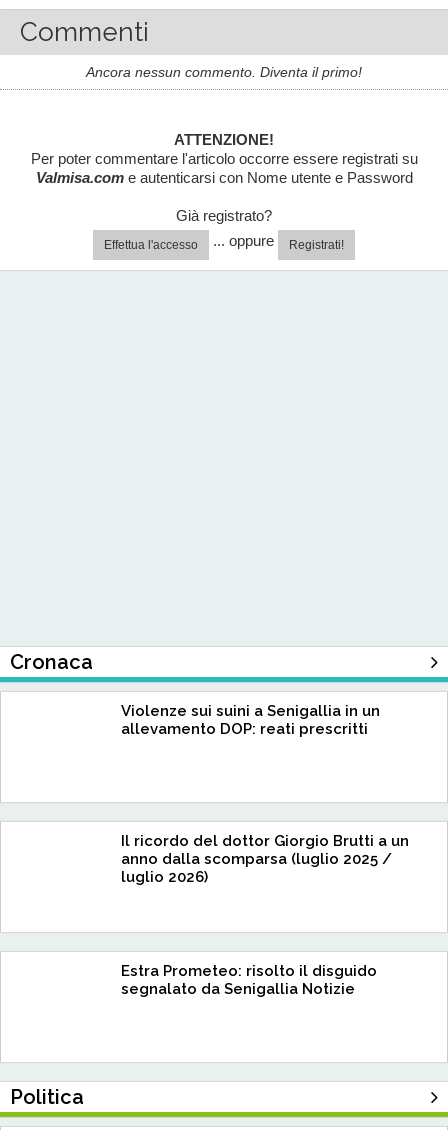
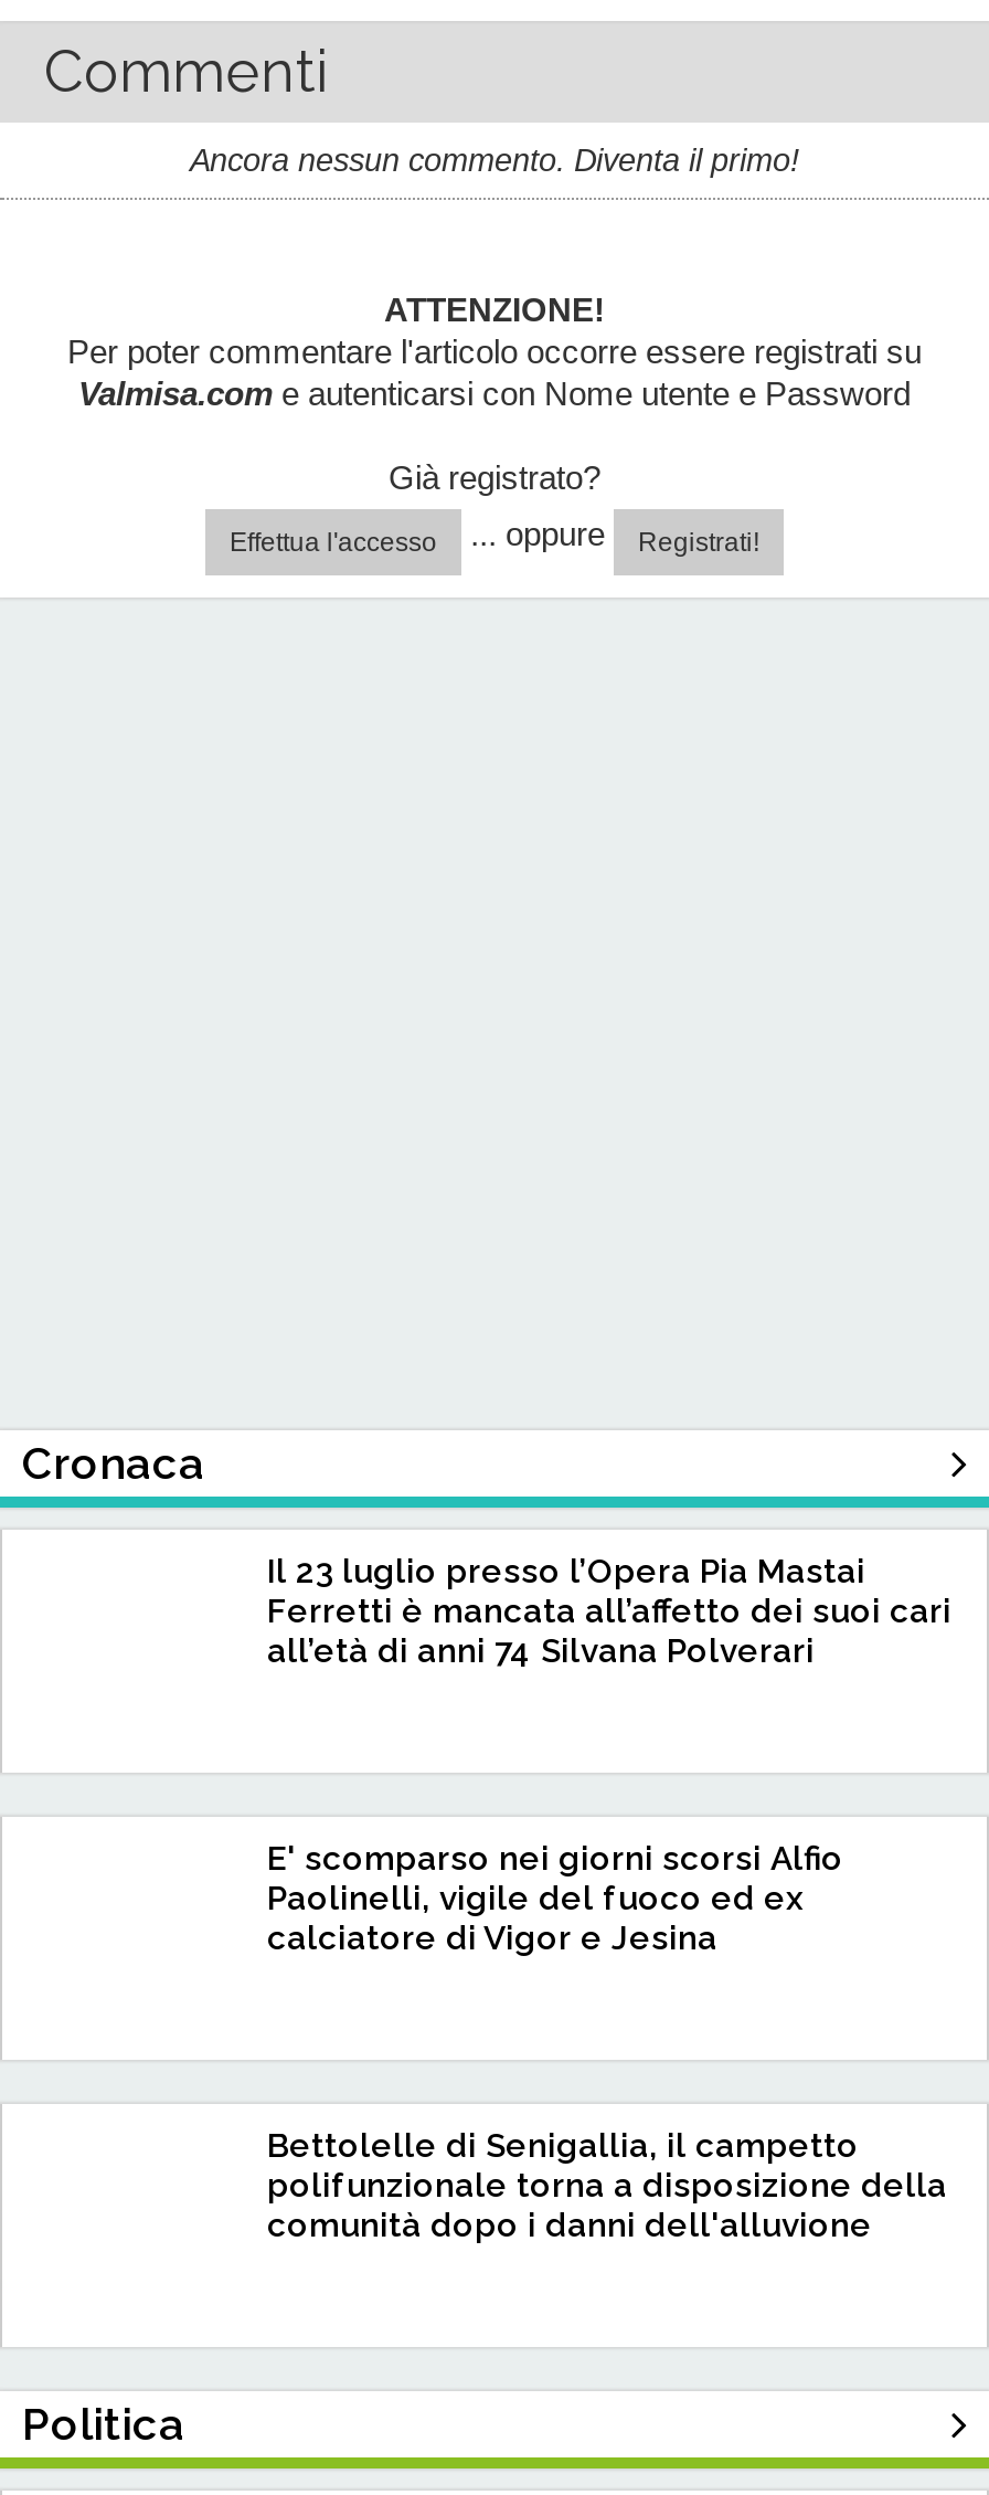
[121,702,380,738] Violenze sui suini a Senigallia in un | allevamento DOP: reati prescritti -> [267,1553,951,1672] Il 23 luglio presso l’Opera Pia Mastai | Ferretti è mancata all’affetto dei suoi cari | all’età di anni 74 Silvana Polverari
[121,832,409,886] Il ricordo del dottor Giorgio Brutti a un | anno dalla scomparsa (luglio 2025 / | luglio 2026) -> [267,1840,843,1959] E' scomparso nei giorni scorsi Alfio | Paolinelli, vigile del fuoco ed ex | calciatore di Vigor e Jesina
[121,962,377,998] Estra Prometeo: risolto il disguido | segnalato da Senigallia Notizie -> [267,2127,947,2246] Bettolelle di Senigallia, il campetto | polifunzionale torna a disposizione della | comunità dopo i danni dell'alluvione

